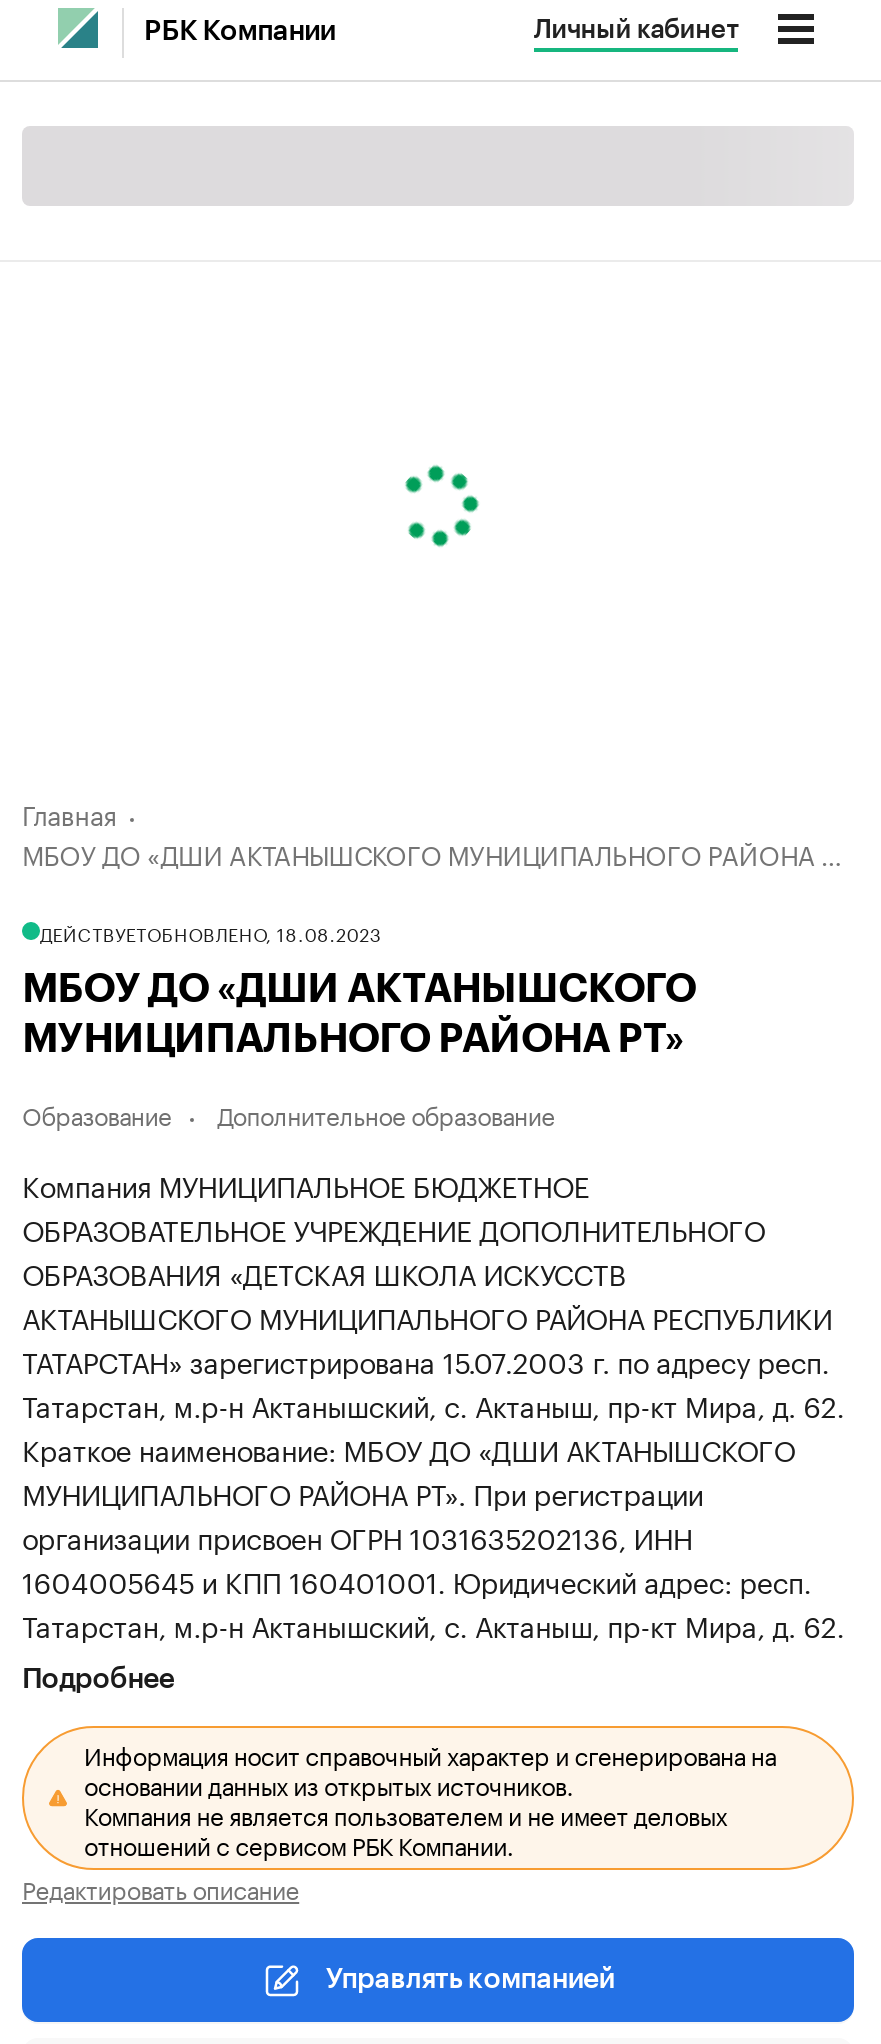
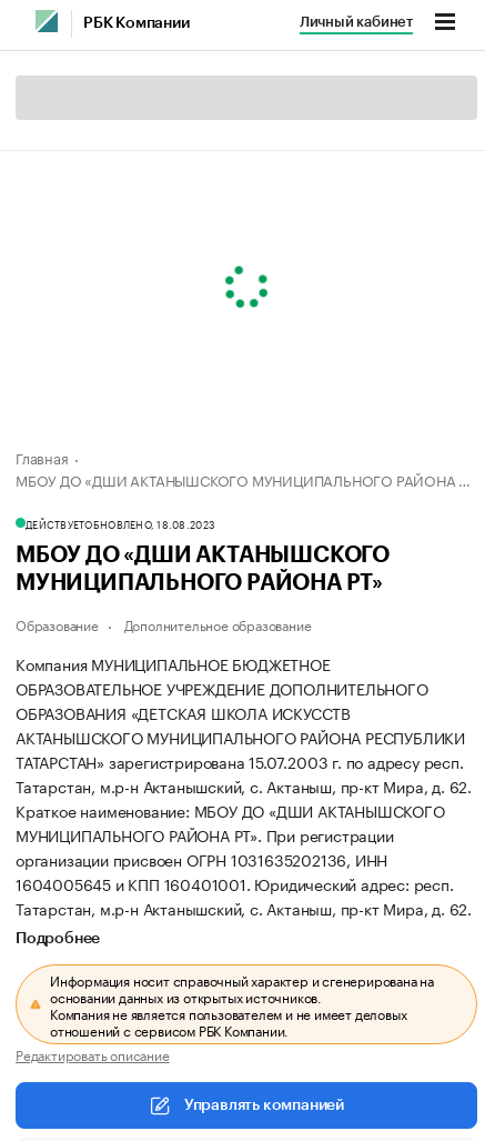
[400,464,480,548] [image] -> [224,264,269,309] [image]

